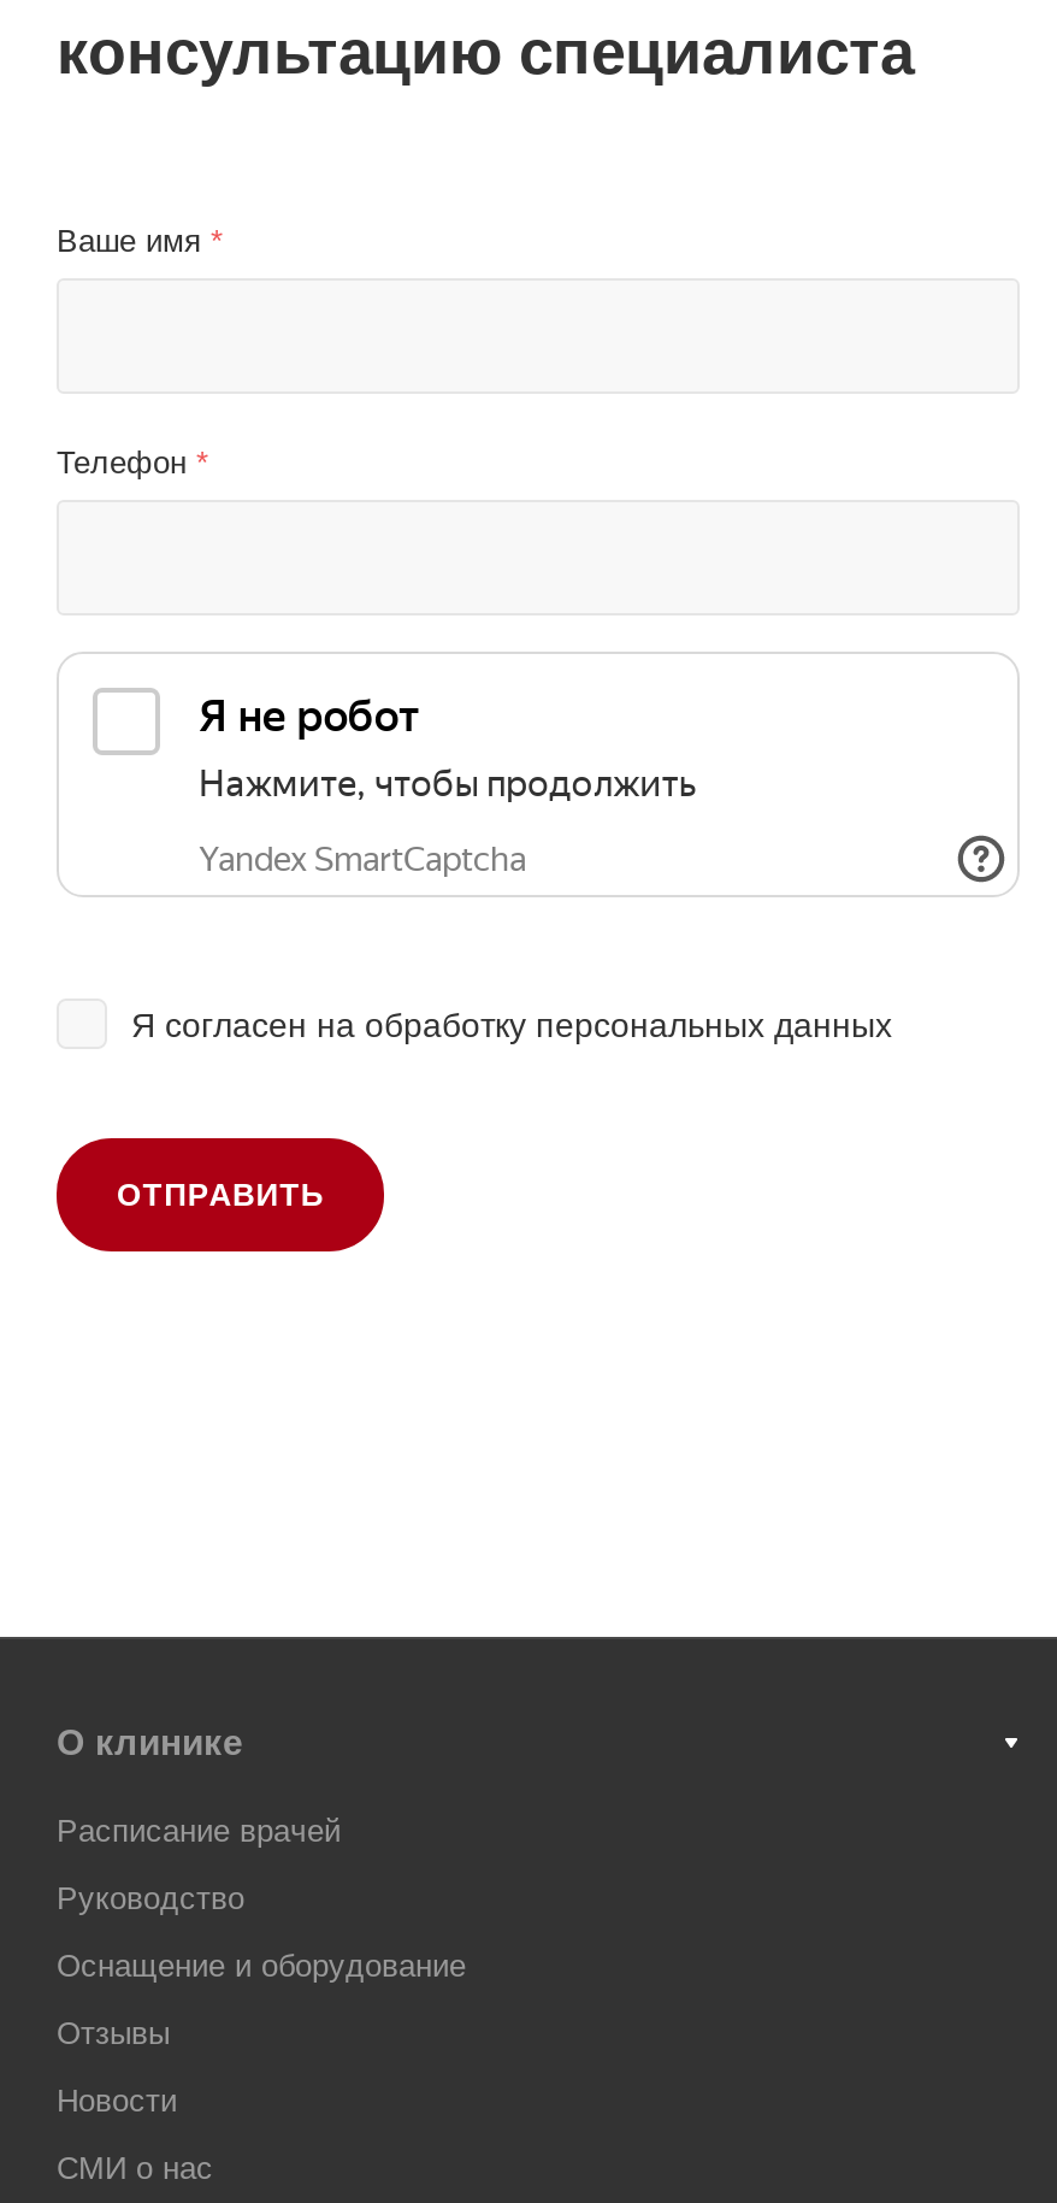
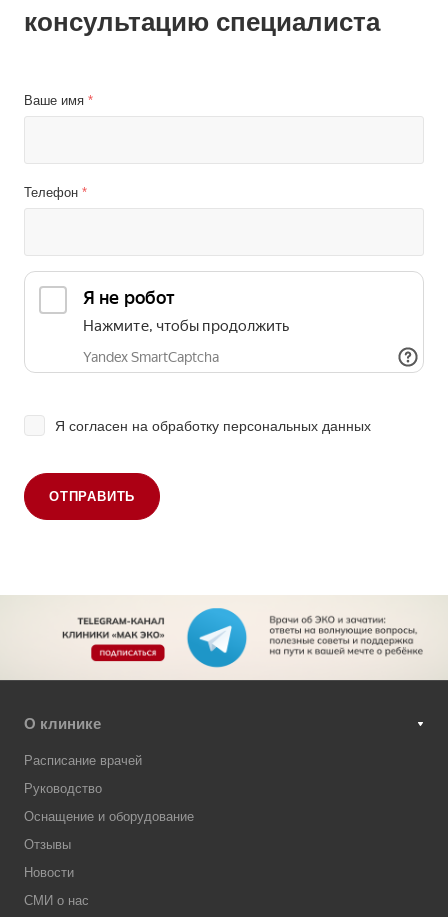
none -> [3,596,445,680] [image]

